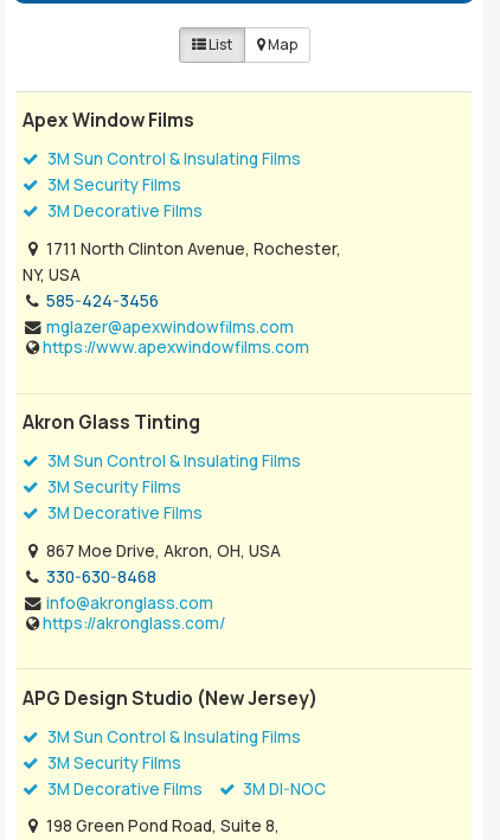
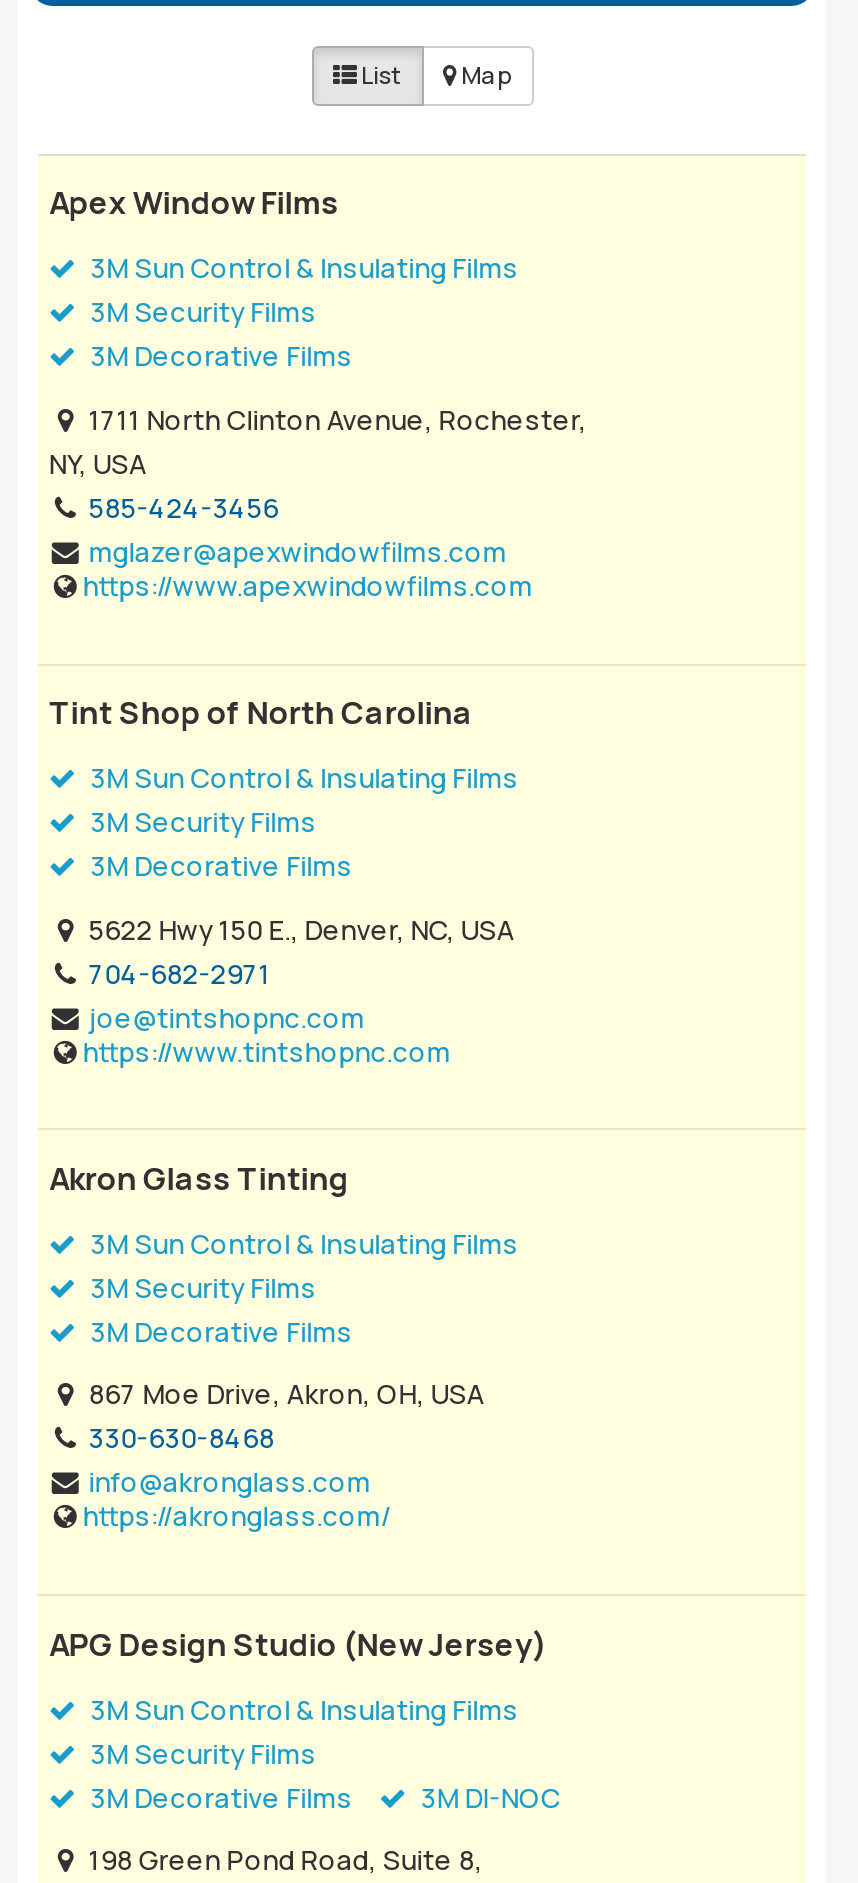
none -> [49,690,518,1069] Tint Shop of North Carolina | 3M Sun Control & Insulating Films | 3M Security Films | 3M Decorative Films | 5622 Hwy 150 E., Denver, NC, USA | 704-682-2971 | joe@tintshopnc.com | https://www.tintshopnc.com

